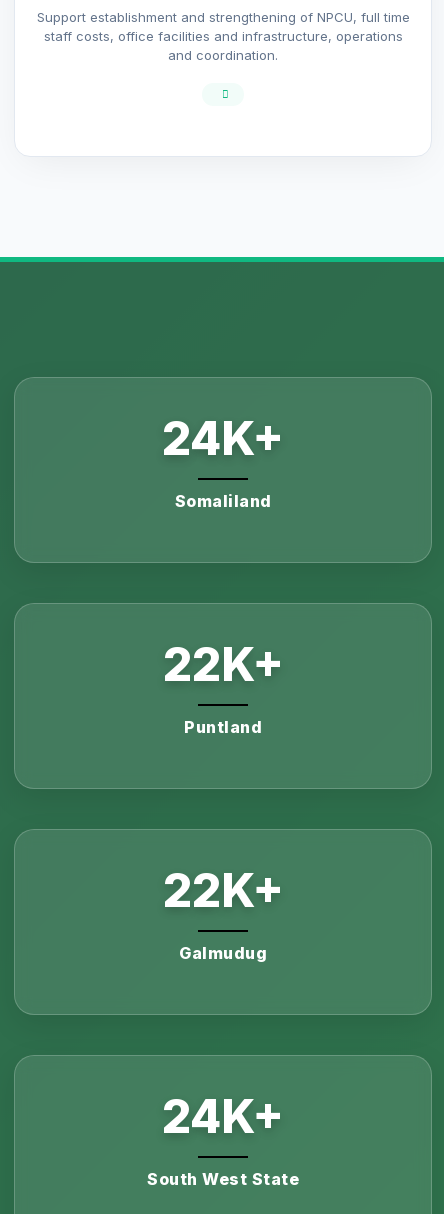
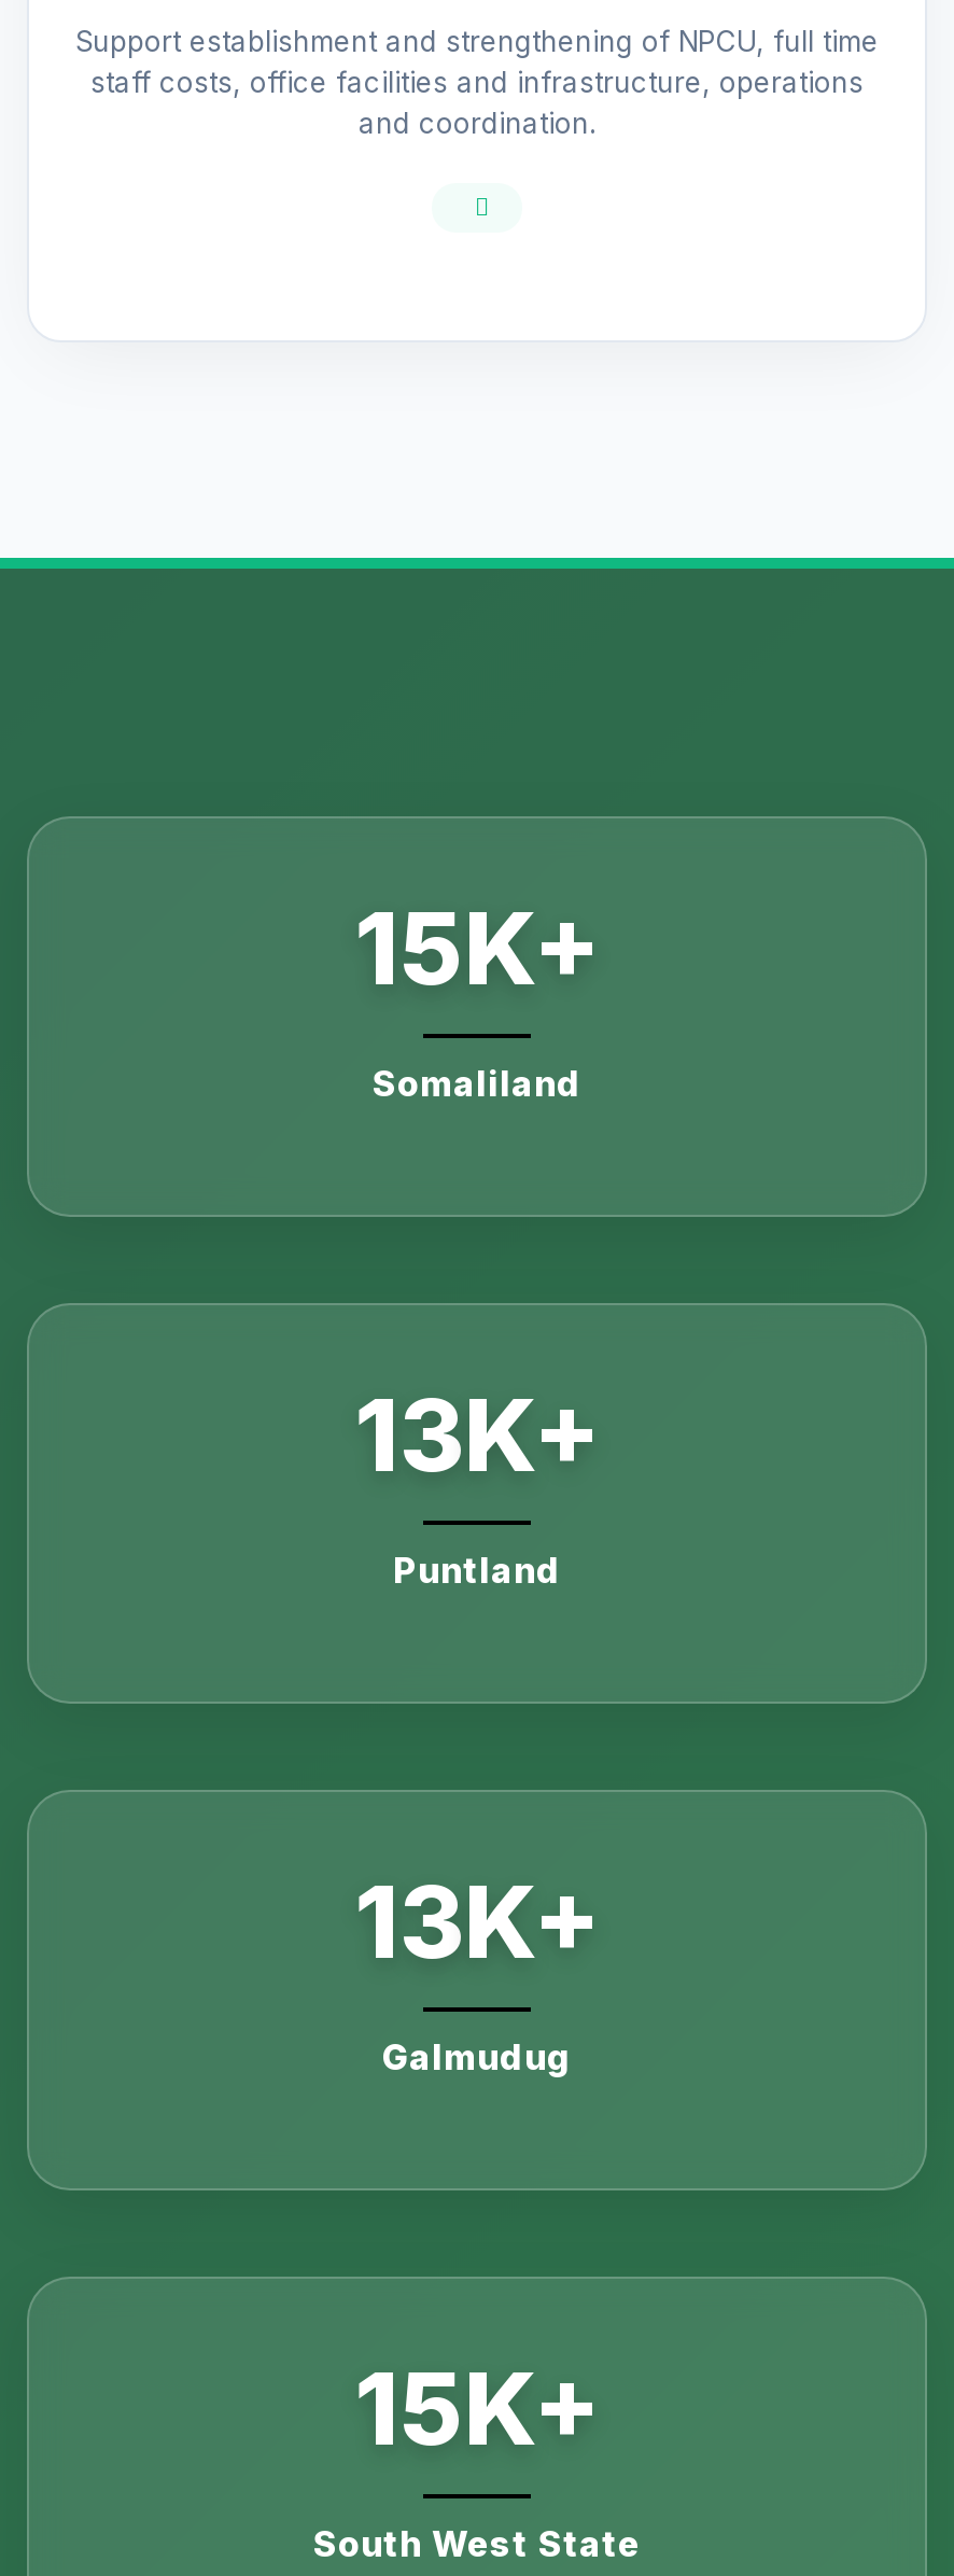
[162,410,284,466] 24K+ -> [354,887,600,1007] 15K+
[162,636,283,692] 22K+ -> [354,1374,600,1494] 13K+
[162,862,283,918] 22K+ -> [354,1860,600,1981] 13K+
[162,1088,284,1144] 24K+ -> [354,2347,600,2468] 15K+

